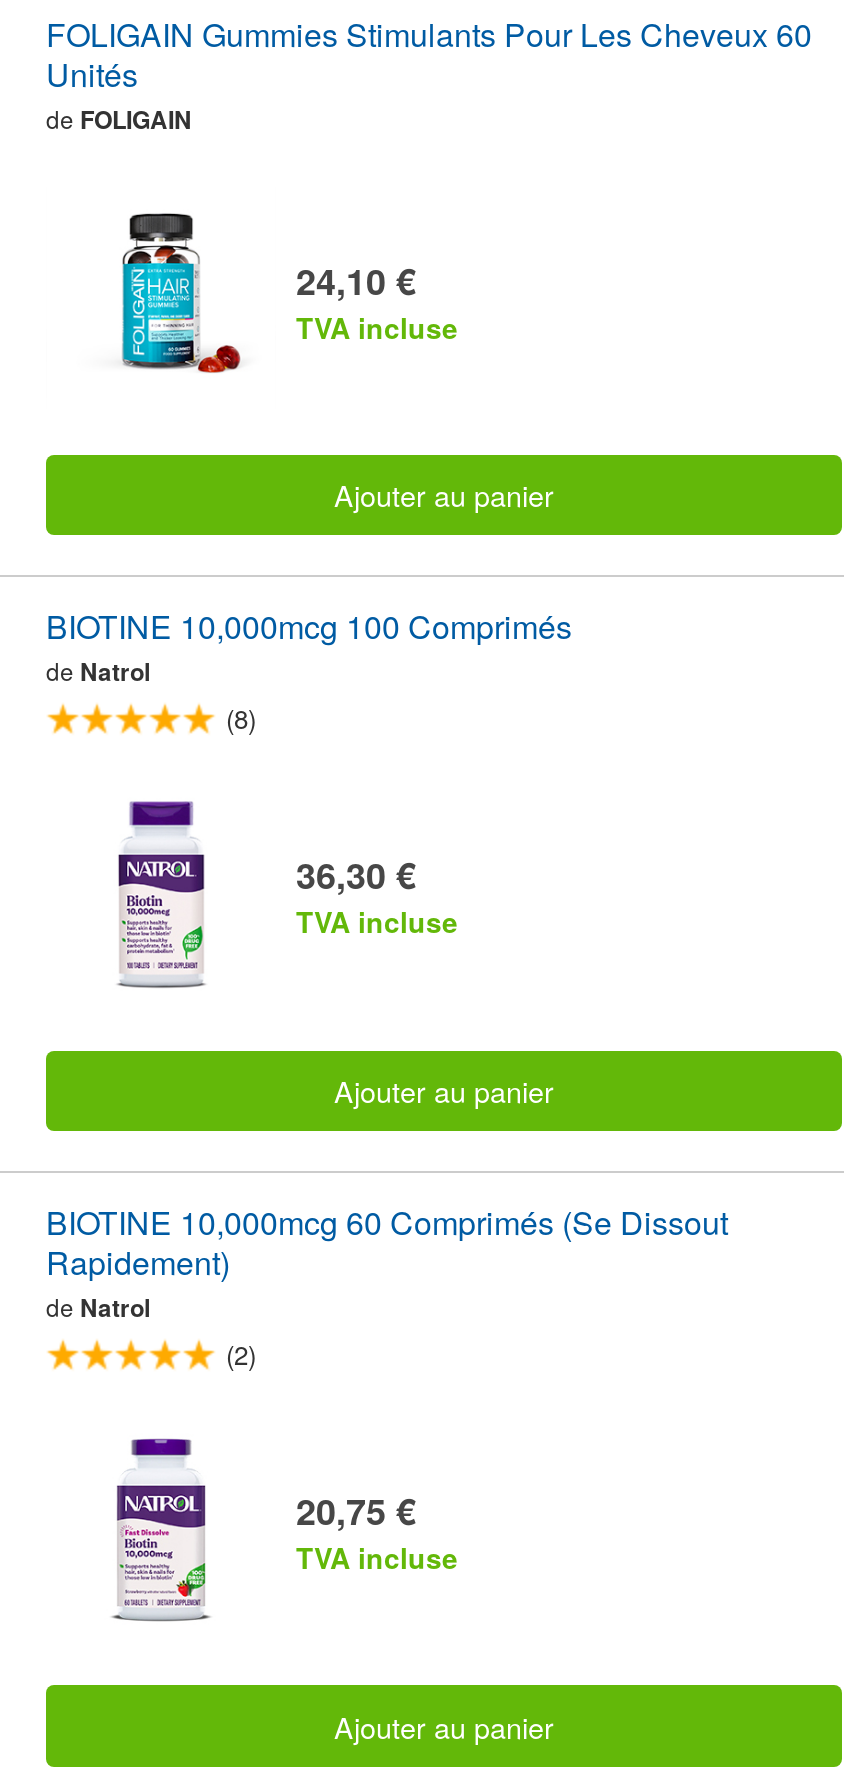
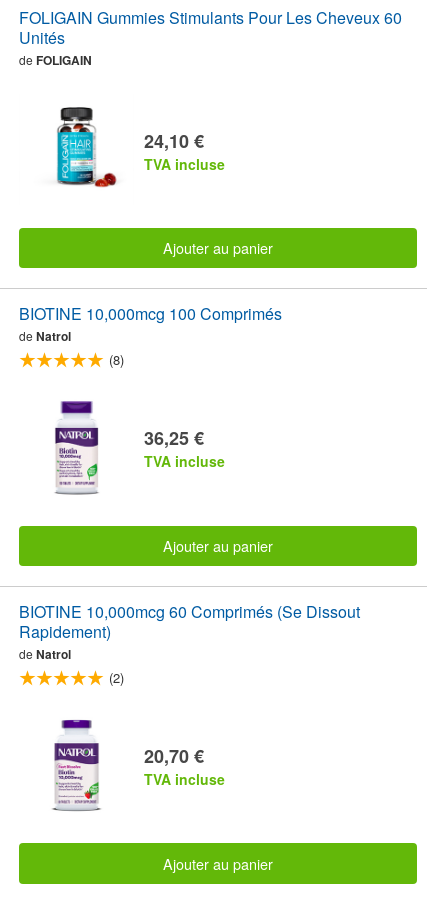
[296,850,416,902] 36,30 € -> [144,425,204,451] 36,25 €
[296,1486,416,1538] 20,75 € -> [144,743,204,769] 20,70 €

